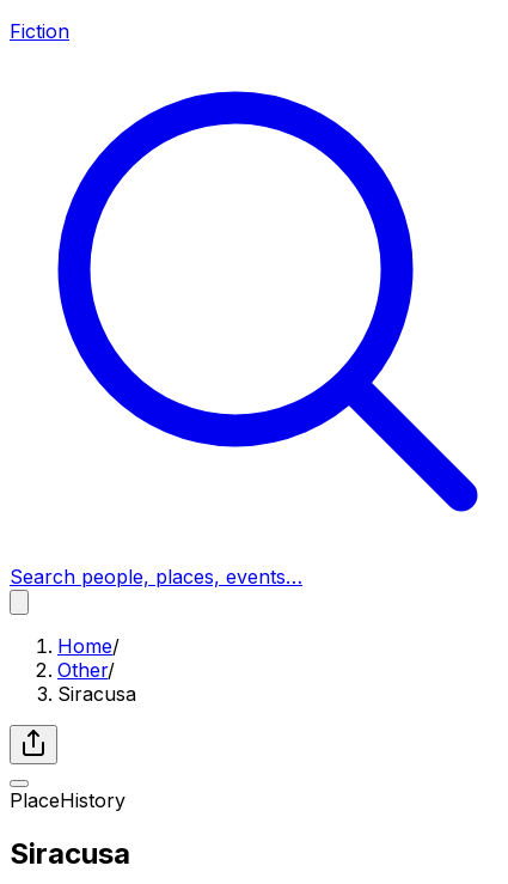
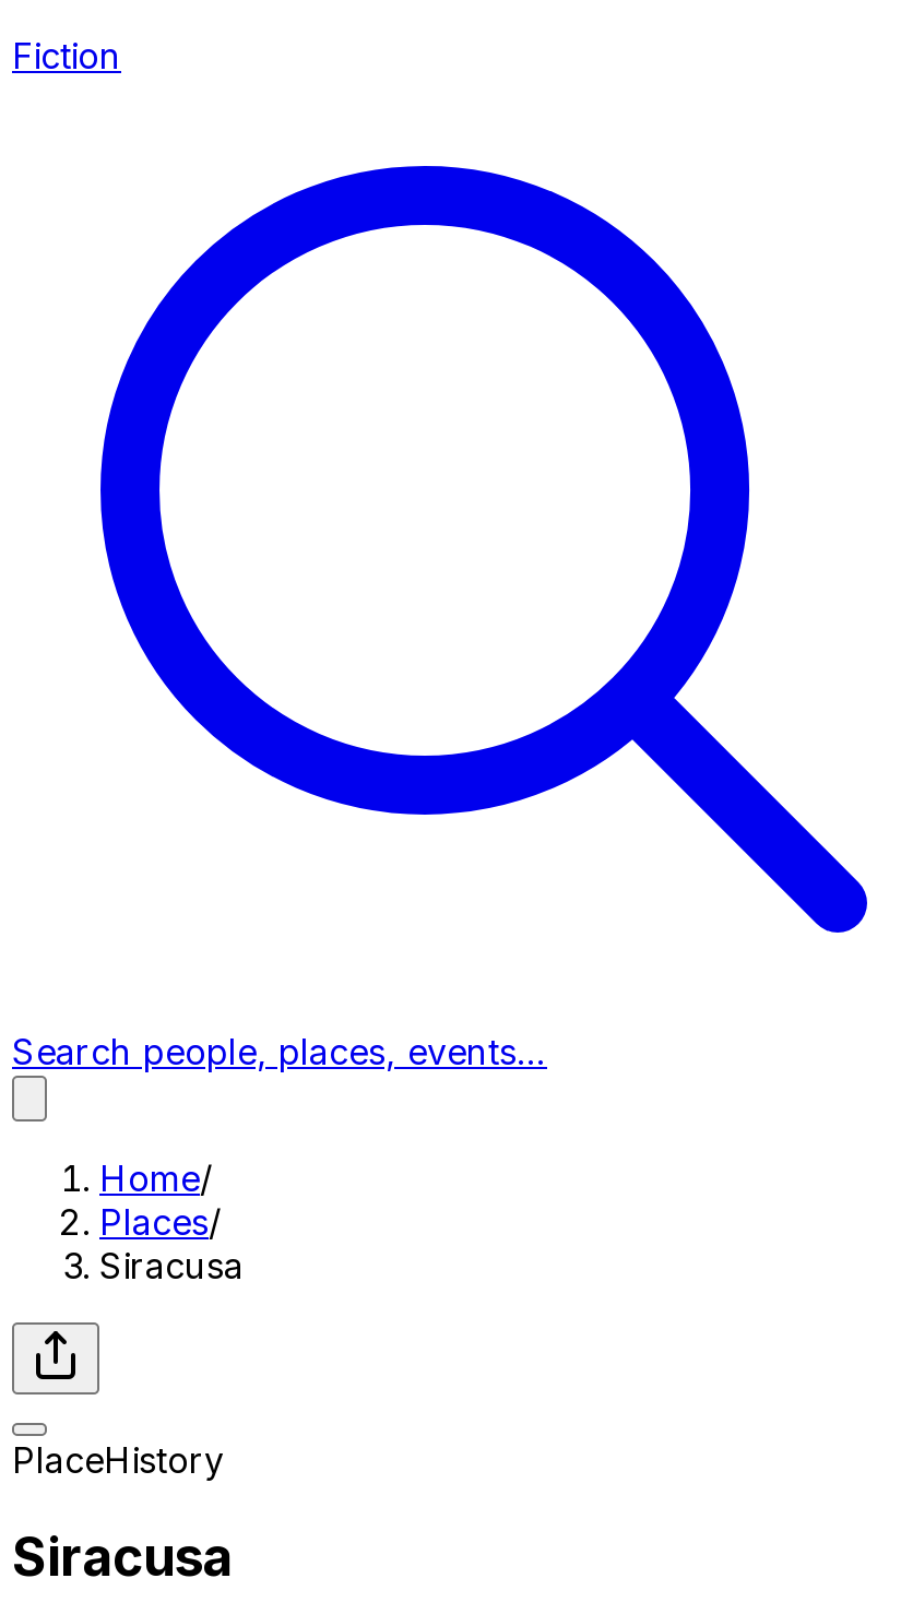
[57,658,115,682] Other/ -> [99,1200,222,1244] Places/

